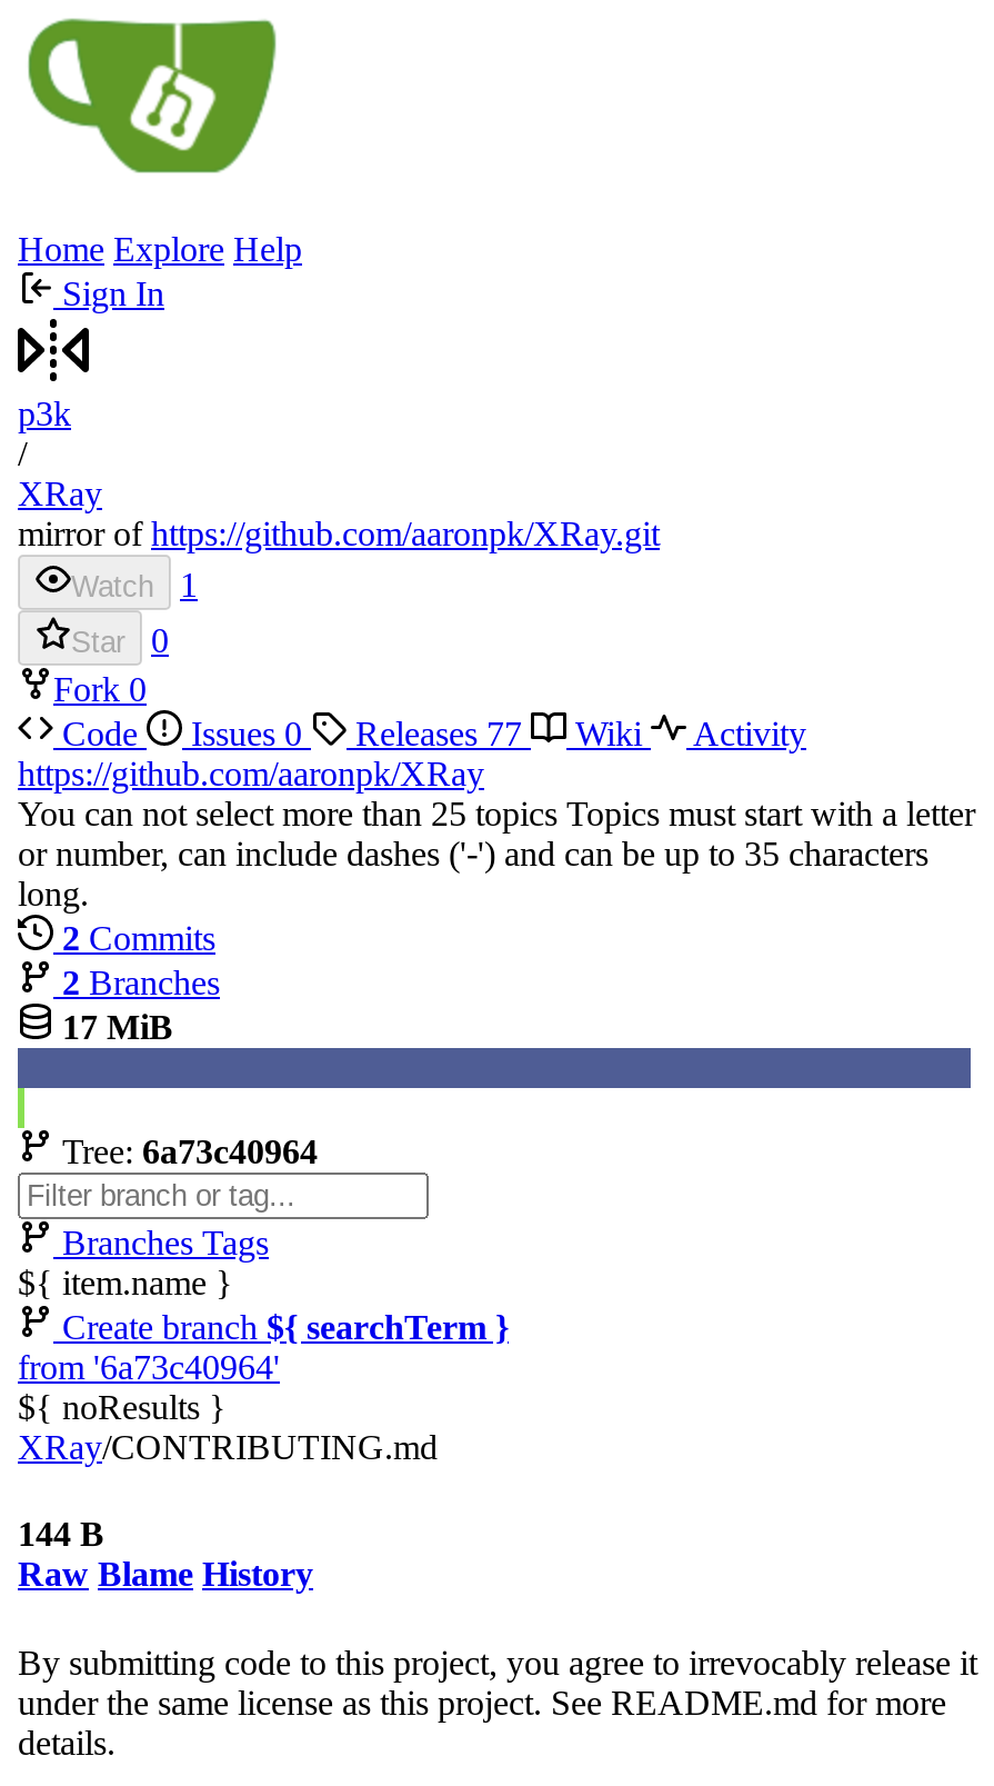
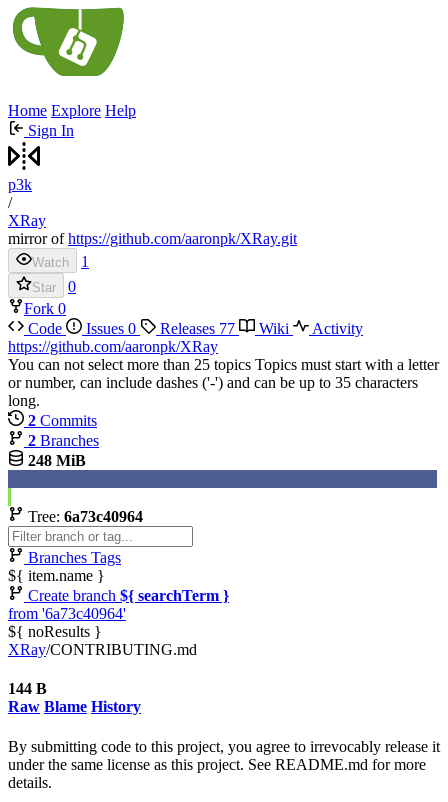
[62,1008,173,1046] 17 MiB -> [28,452,86,469] 248 MiB

